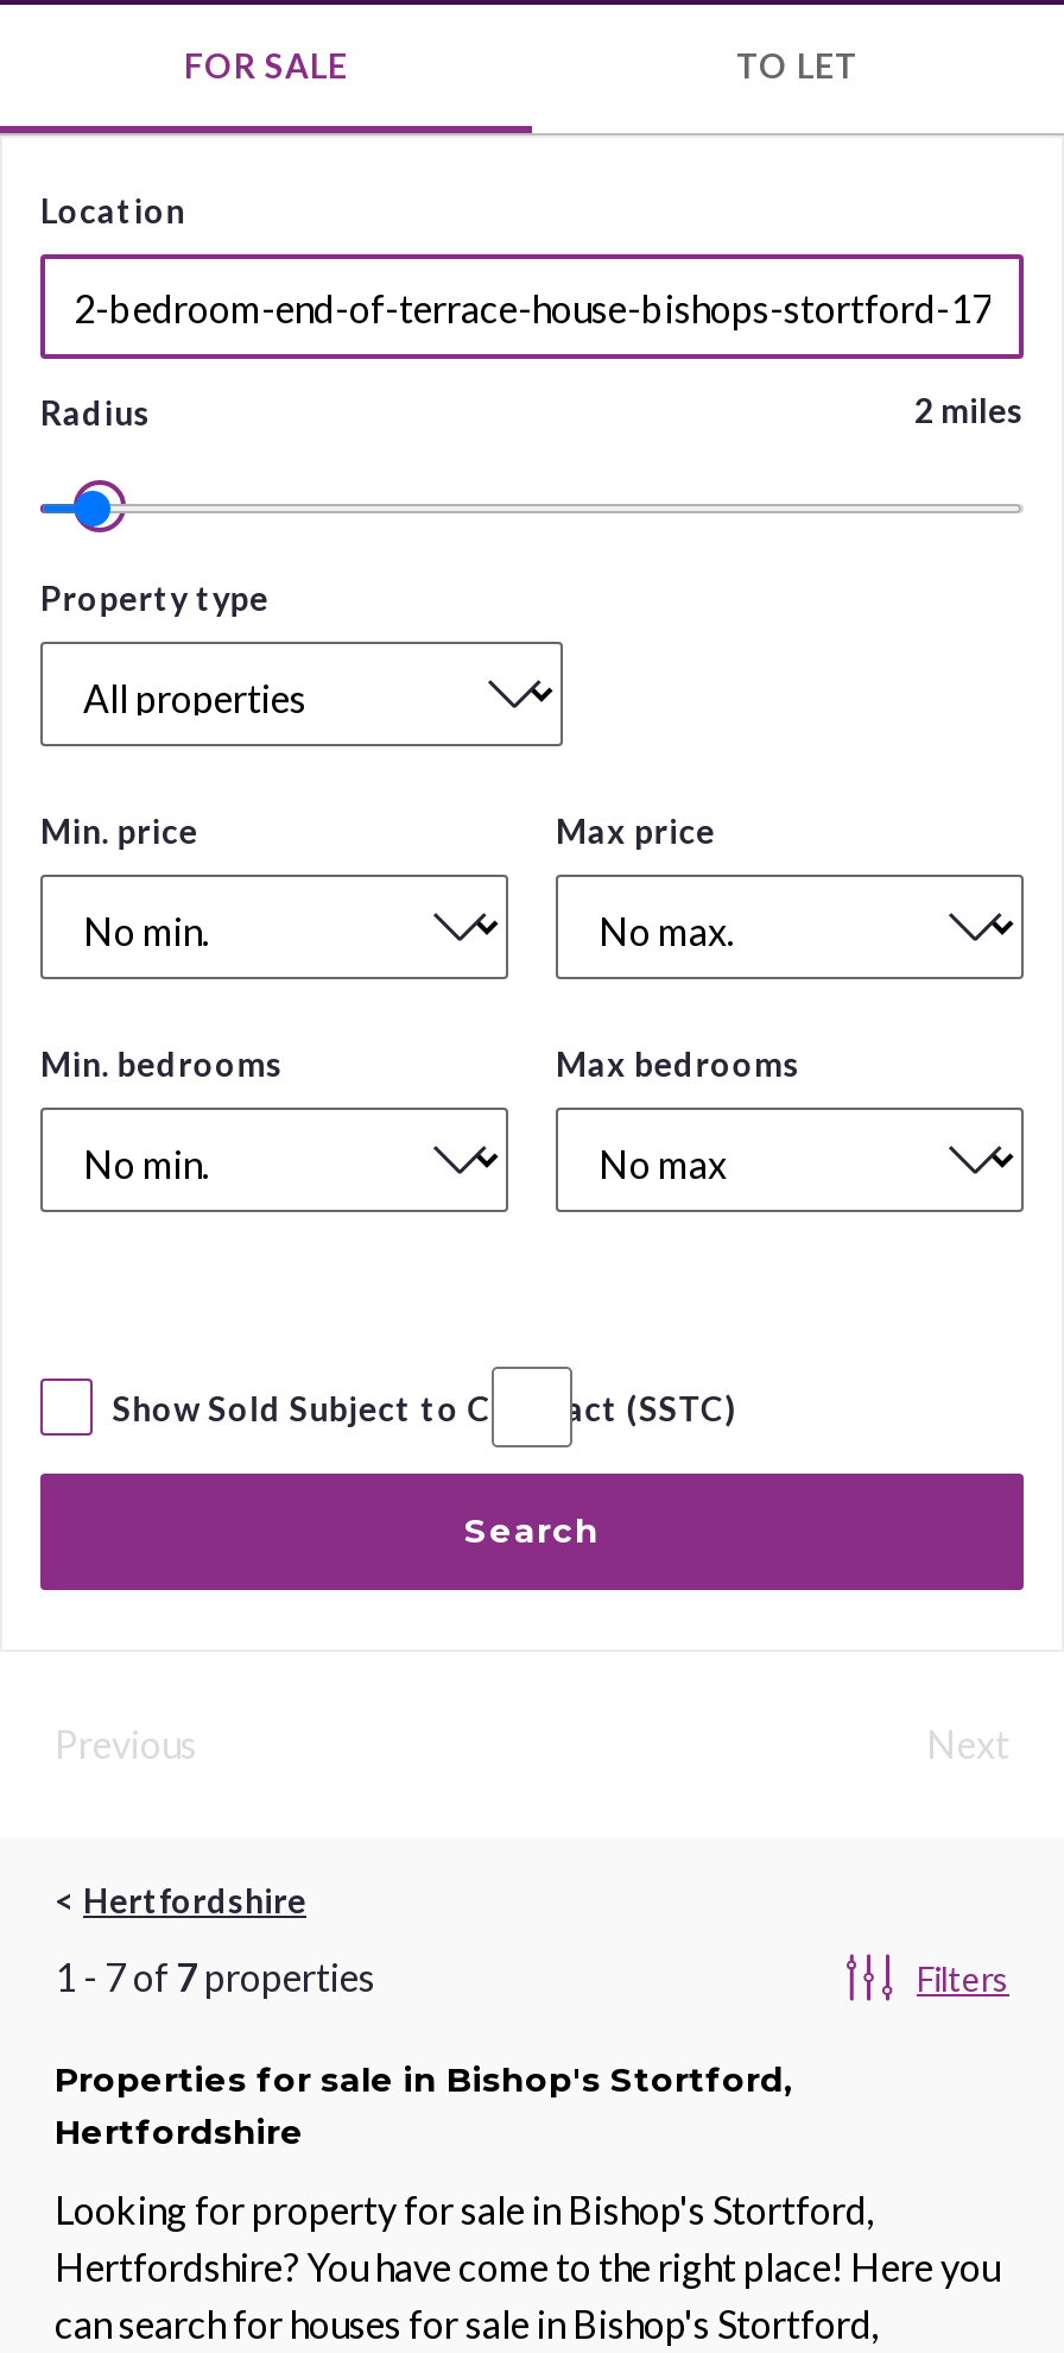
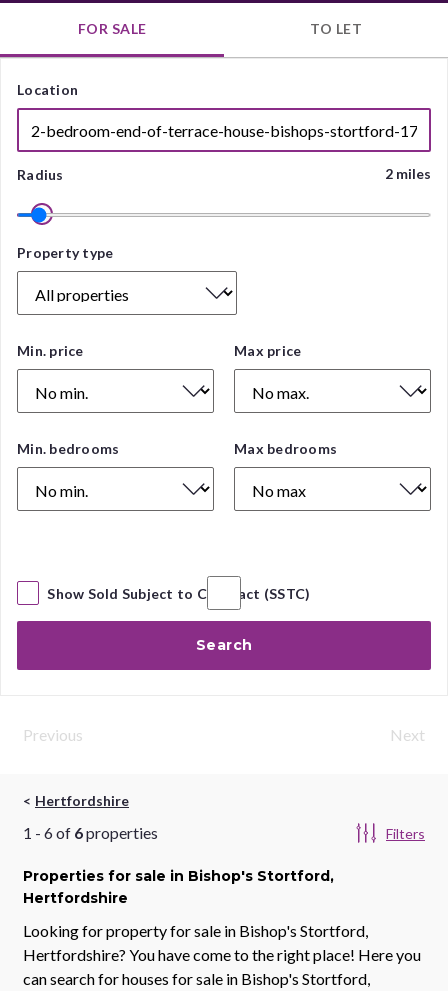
[55,1954,375,1999] 1 - 7 of 7 properties -> [23,823,158,842] 1 - 6 of 6 properties

